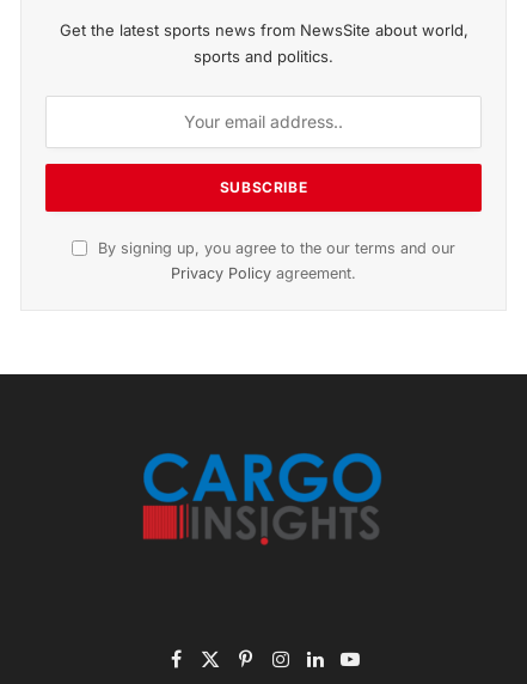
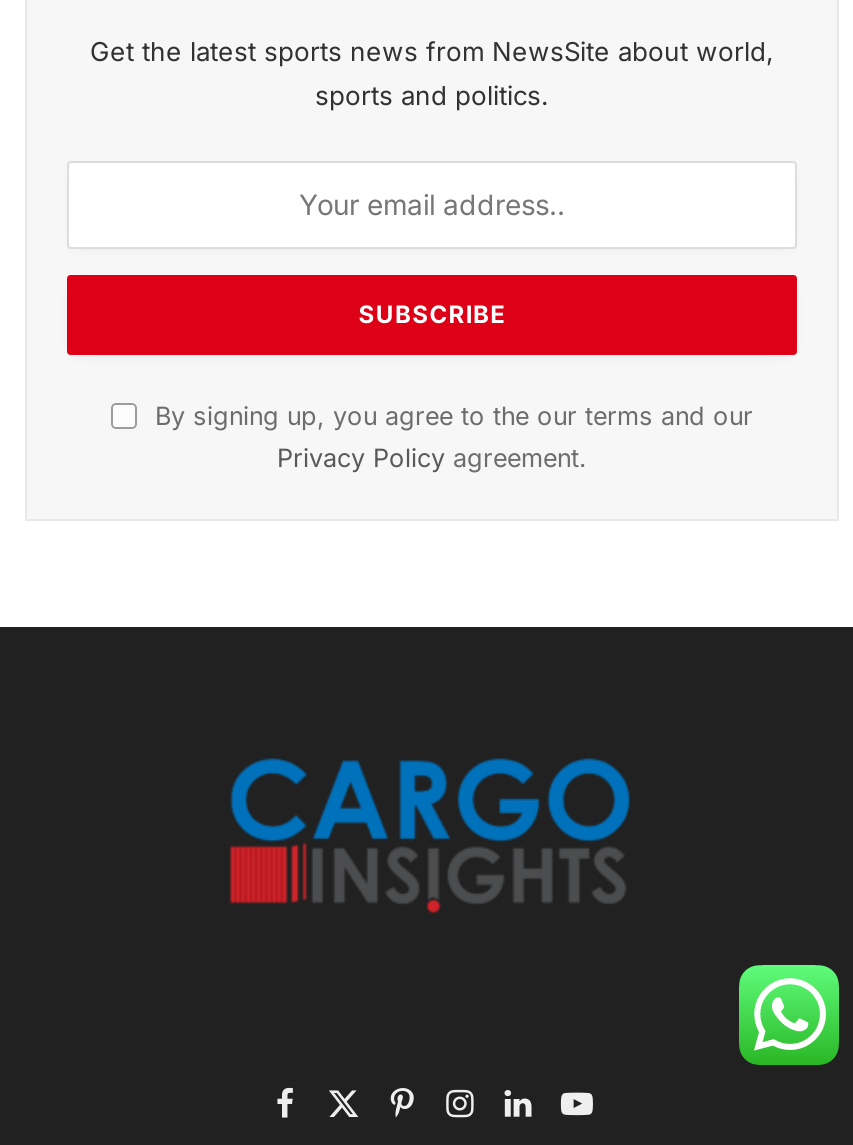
none -> [737,963,841,1067] [image]

